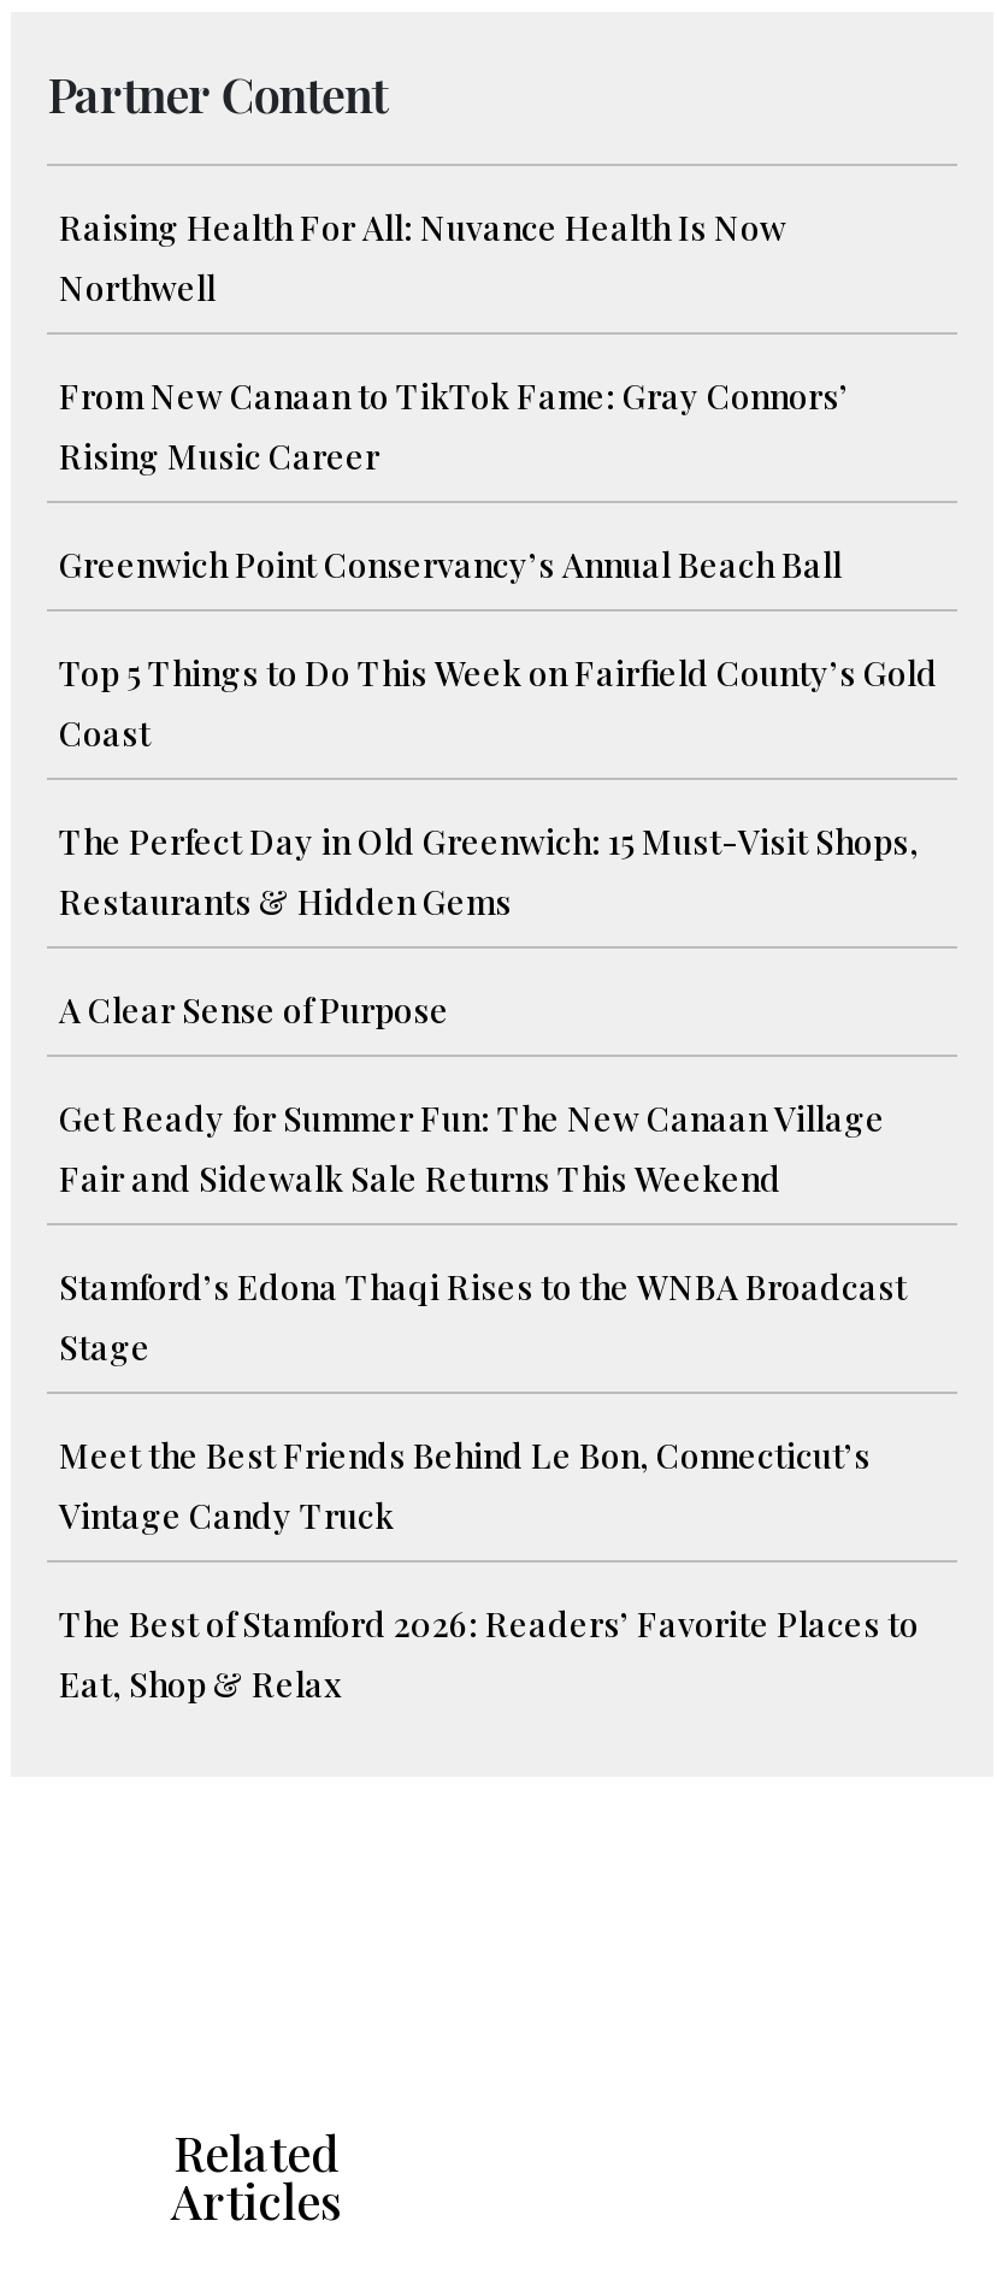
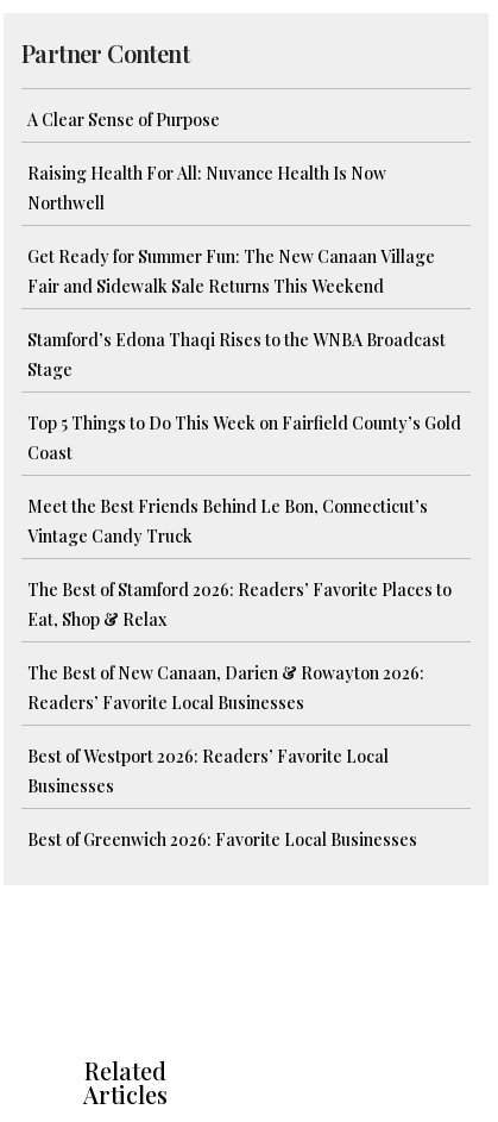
moved [59,204,786,310] -> [27,161,386,214]: Raising Health For All: Nuvance Health Is Now | Northwell
[59,372,919,924] From New Canaan to TikTok Fame: Gray Connors’ | Rising Music Career | Greenwich Point Conservancy’s Annual Beach Ball | The Perfect Day in Old Greenwich: 15 Must-Visit Shops, | Restaurants & Hidden Gems -> none
moved [59,649,938,755] -> [27,411,461,464]: Top 5 Things to Do This Week on Fairfield County’s Gold | Coast
moved [59,986,449,1032] -> [27,108,220,130]: A Clear Sense of Purpose
moved [59,1095,907,1369] -> [27,245,446,380]: Get Ready for Summer Fun: The New Canaan Village | Fair and Sidewalk Sale Returns This Weekend | Stamford’s Edona Thaqi Rises to the WNBA Broadcast | Stage
moved [59,1432,919,1706] -> [27,494,452,630]: Meet the Best Friends Behind Le Bon, Connecticut’s | Vintage Candy Truck | The Best of Stamford 2026: Readers’ Favorite Places to | Eat, Shop & Relax
none -> [27,661,424,850] The Best of New Canaan, Darien & Rowayton 2026: | Readers’ Favorite Local Businesses | Best of Westport 2026: Readers’ Favorite Local | Businesses | Best of Greenwich 2026: Favorite Local Businesses

